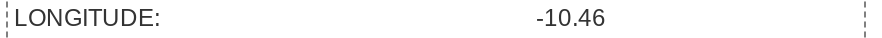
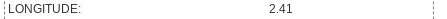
[536,4,606,32] -10.46 -> [269,2,293,16] 2.41

